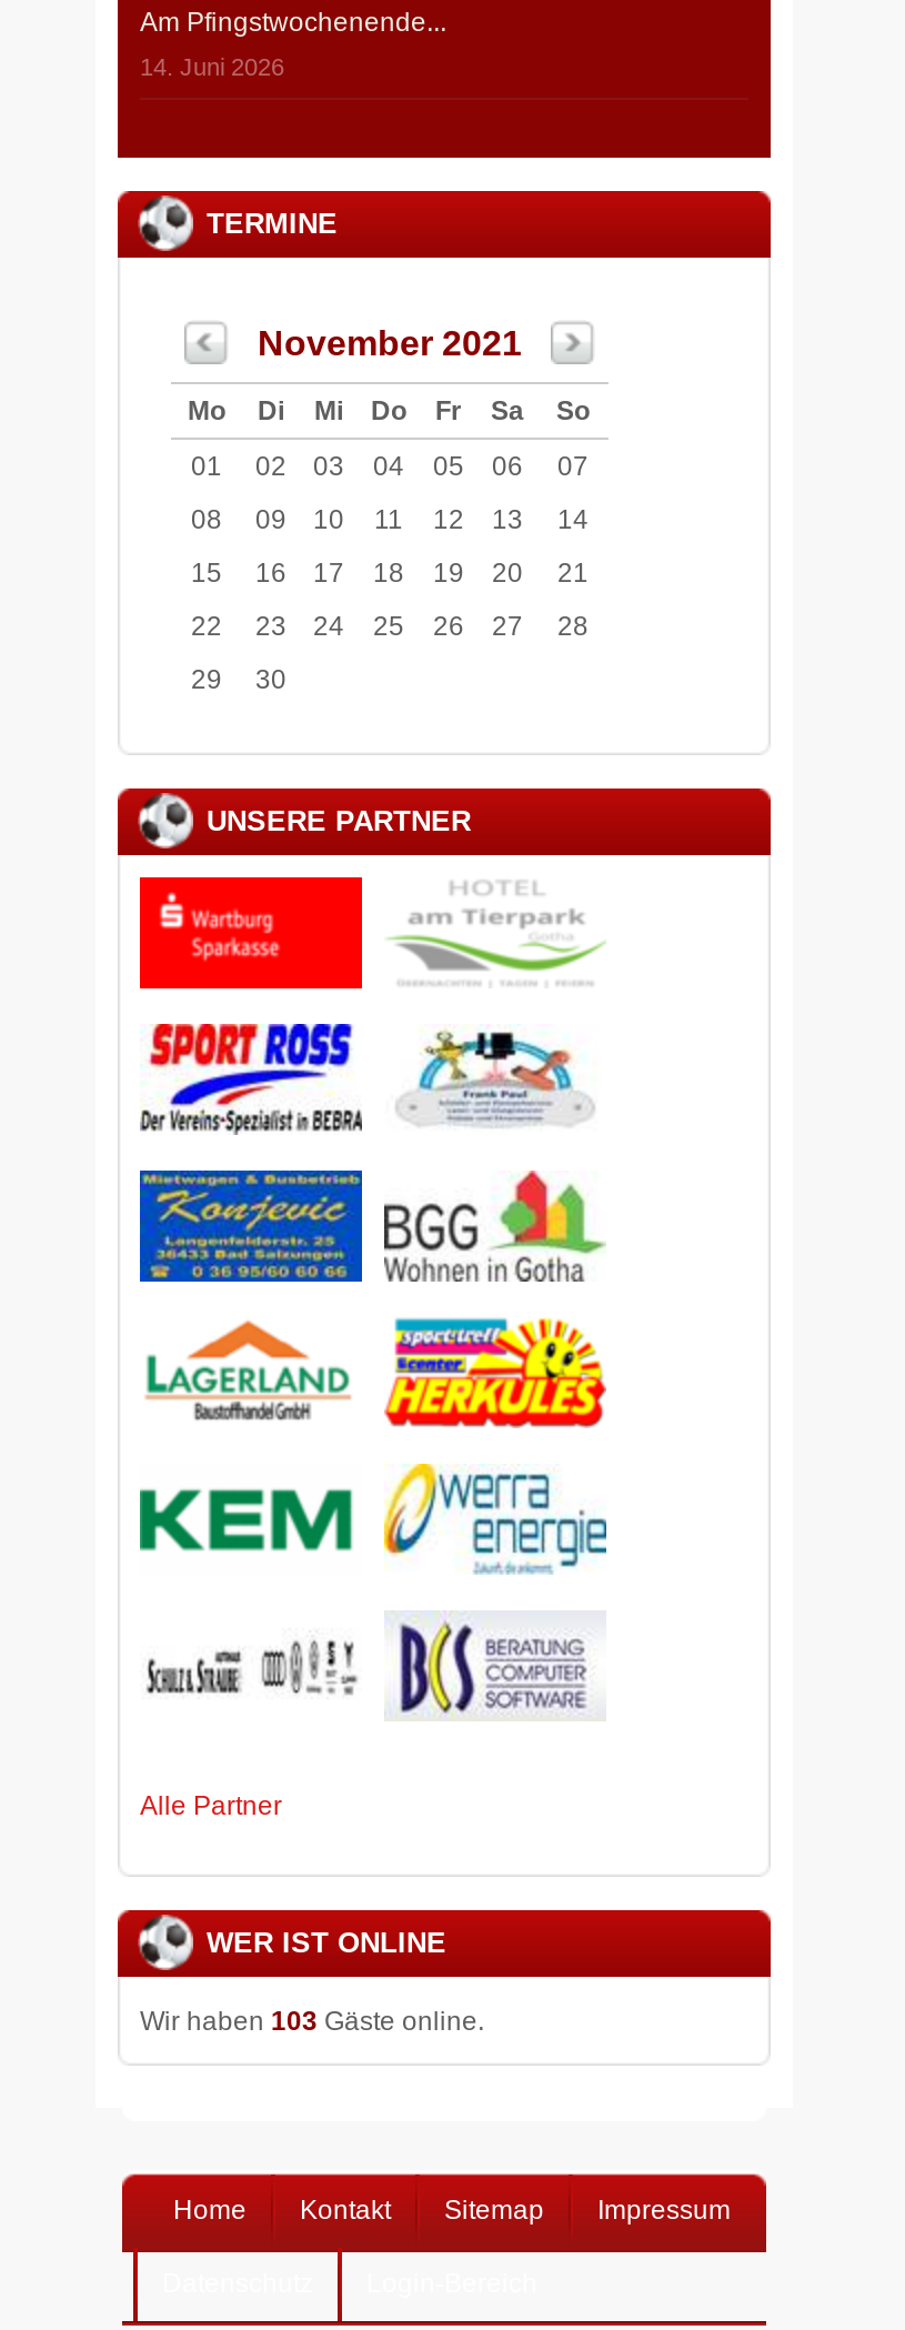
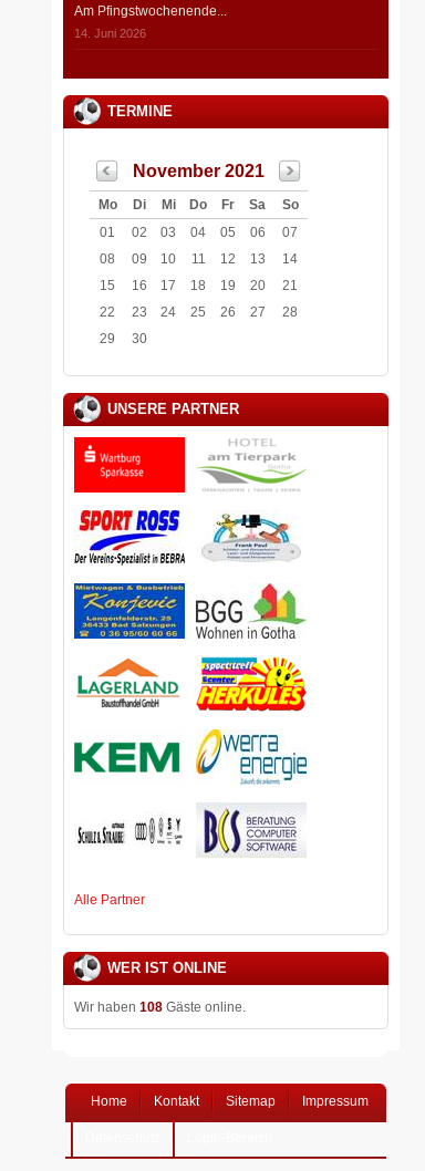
[140,2006,484,2037] Wir haben 103 Gäste online. -> [74,999,246,1015] Wir haben 108 Gäste online.

